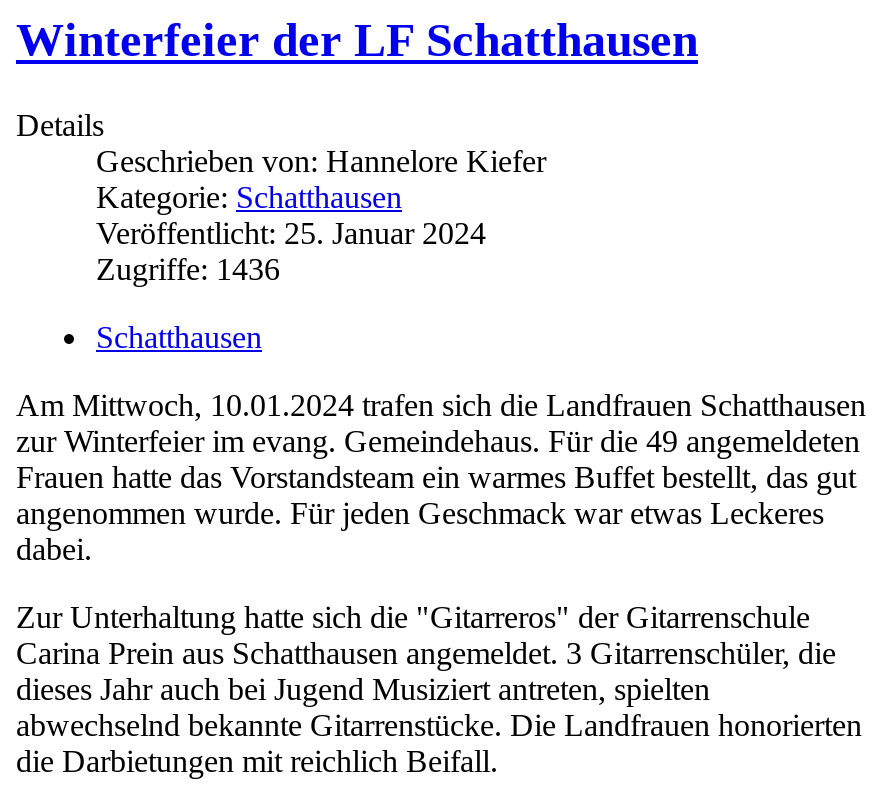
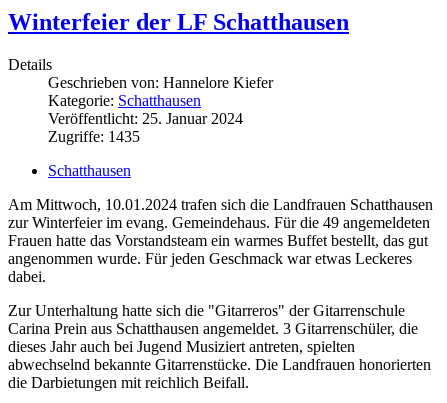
[96,252,280,286] Zugriffe: 1436 -> [48,128,140,145] Zugriffe: 1435

